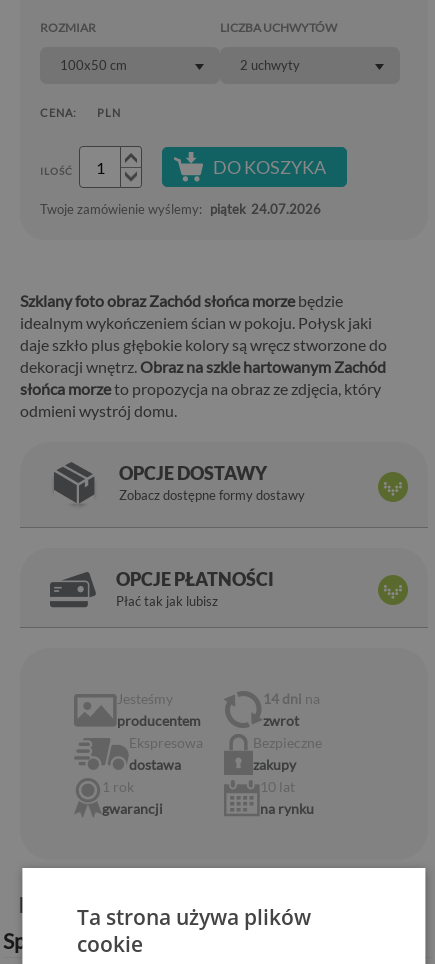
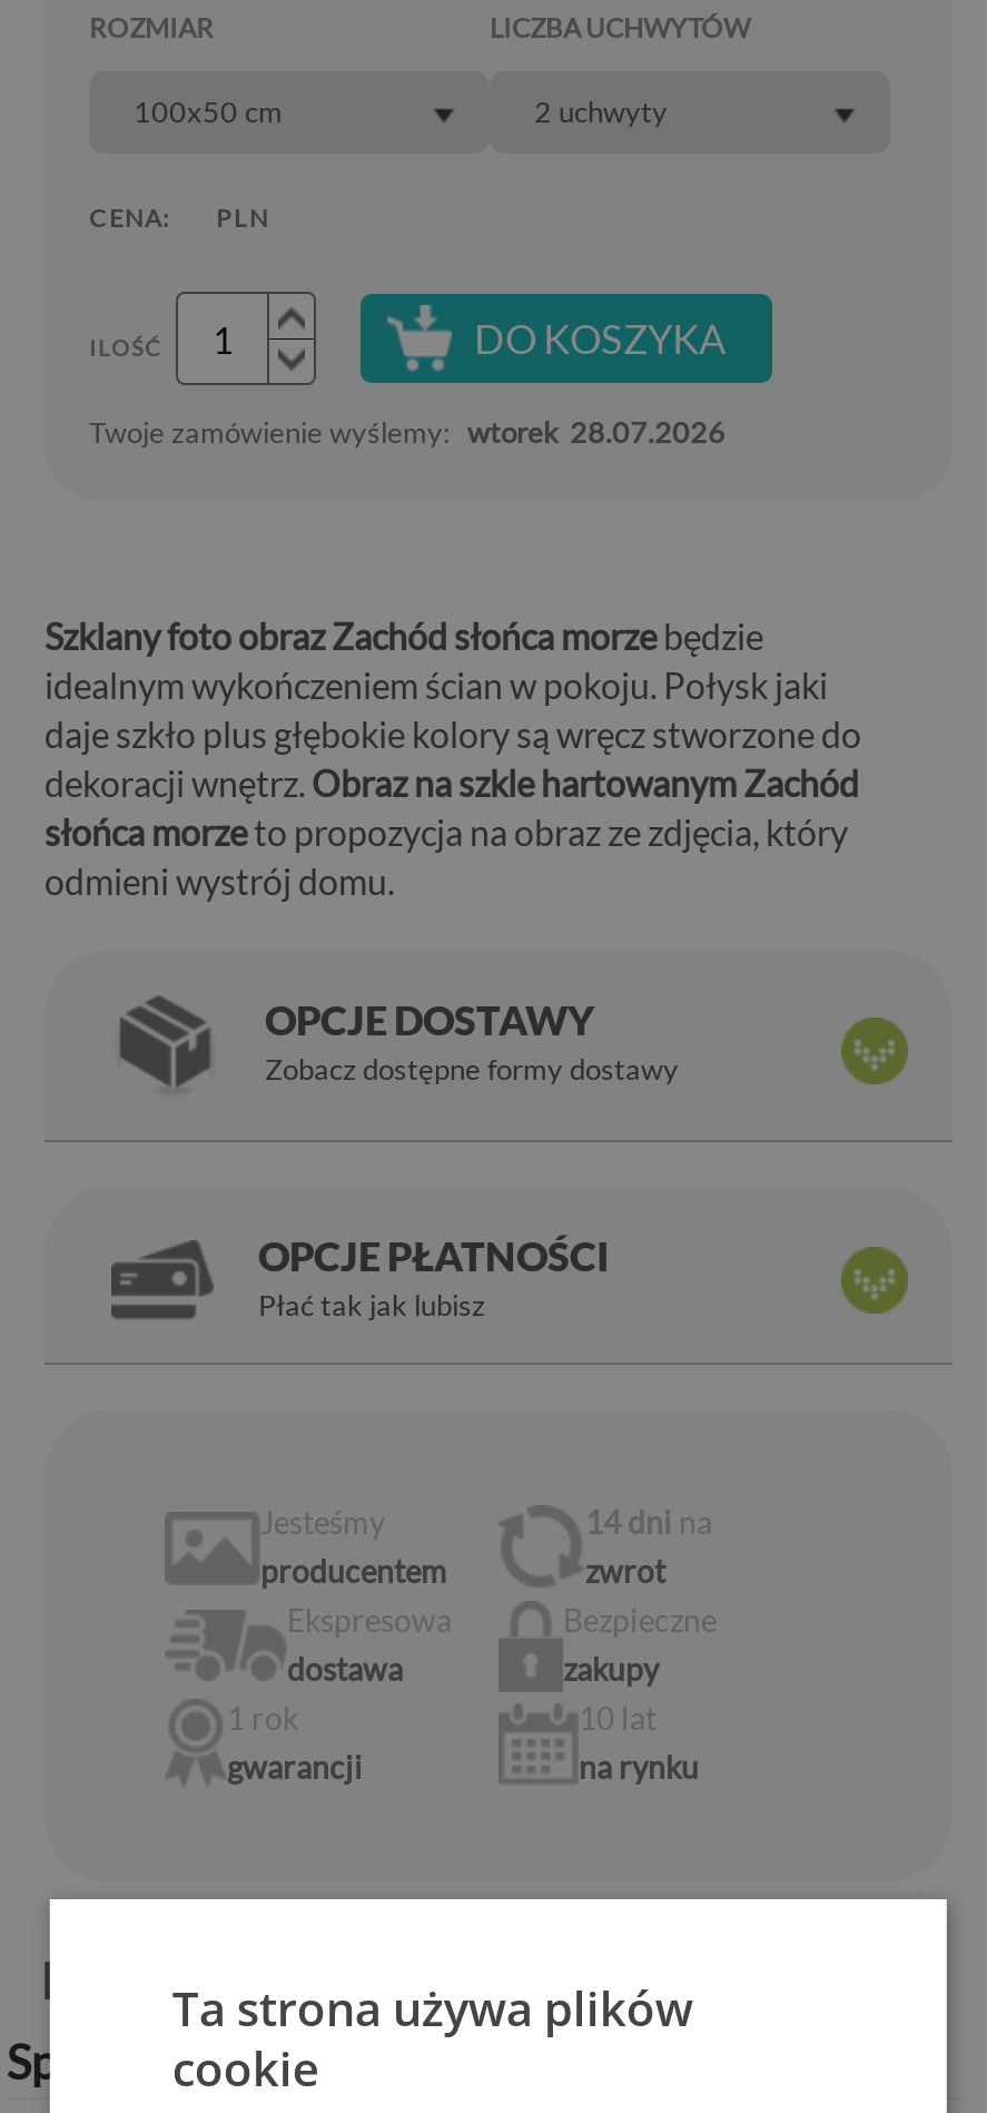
[40,201,321,217] Twoje zamówienie wyślemy: piątek 24.07.2026 -> [89,414,726,450] Twoje zamówienie wyślemy: wtorek 28.07.2026

